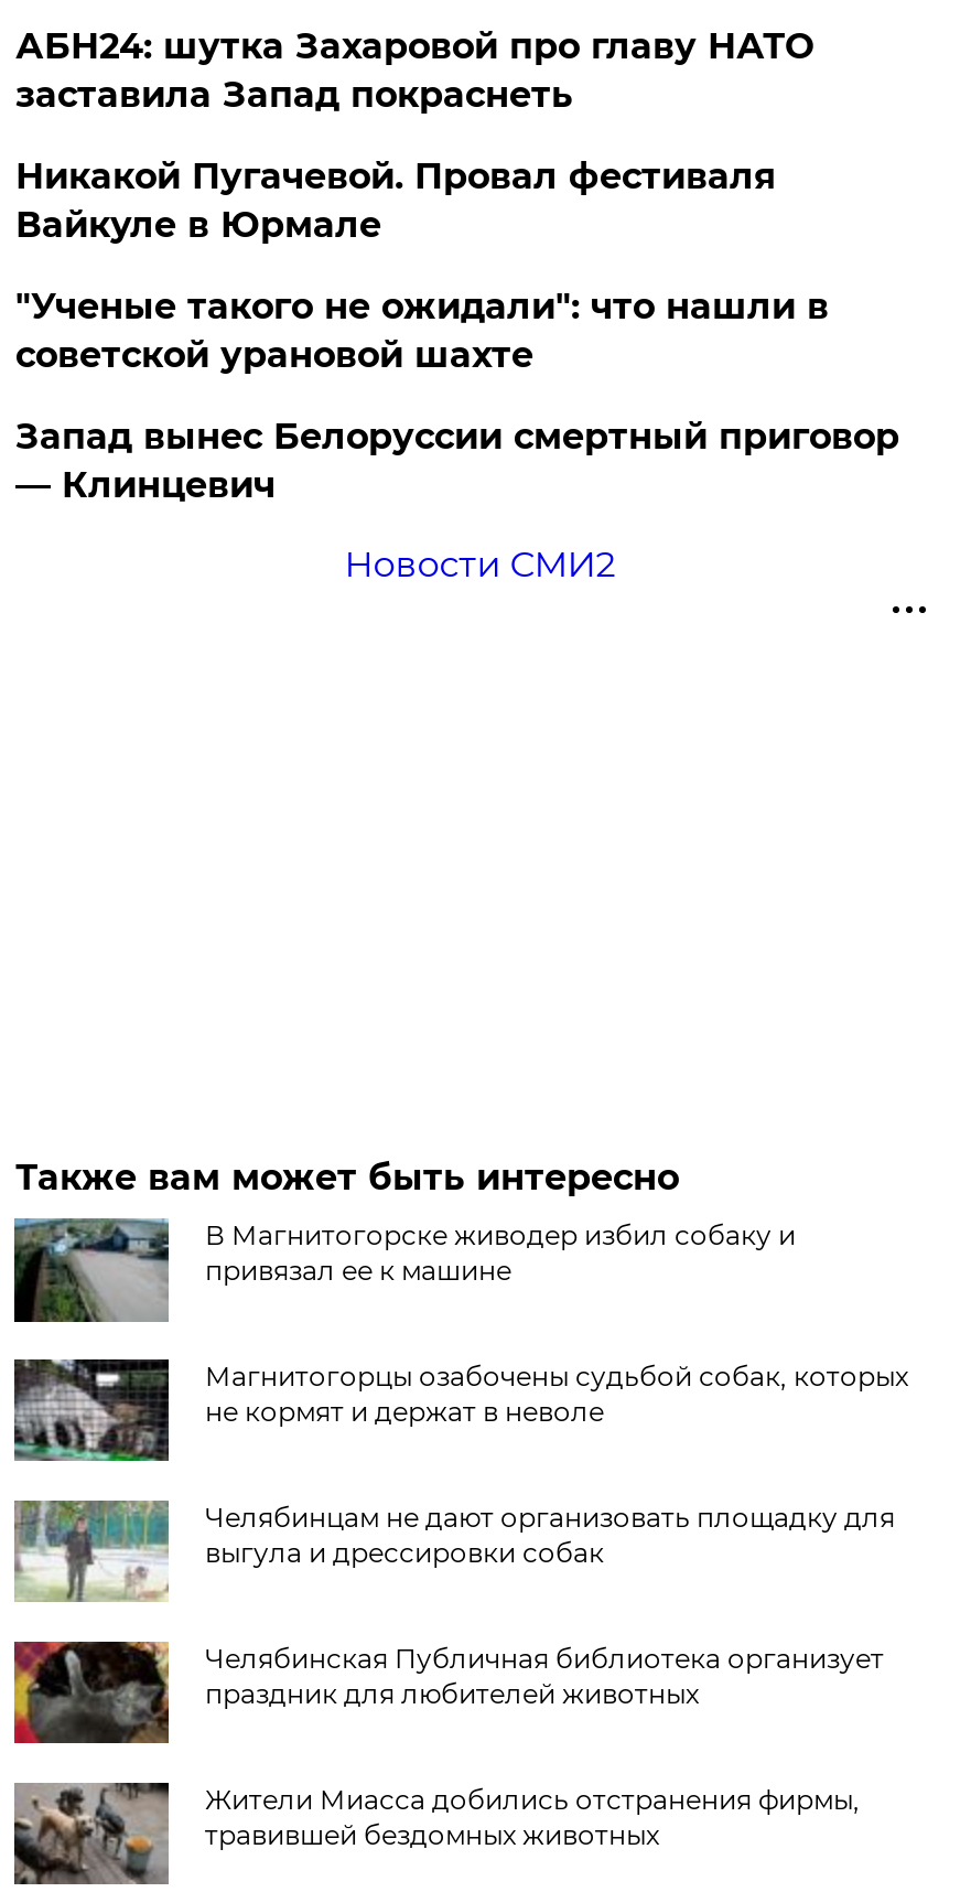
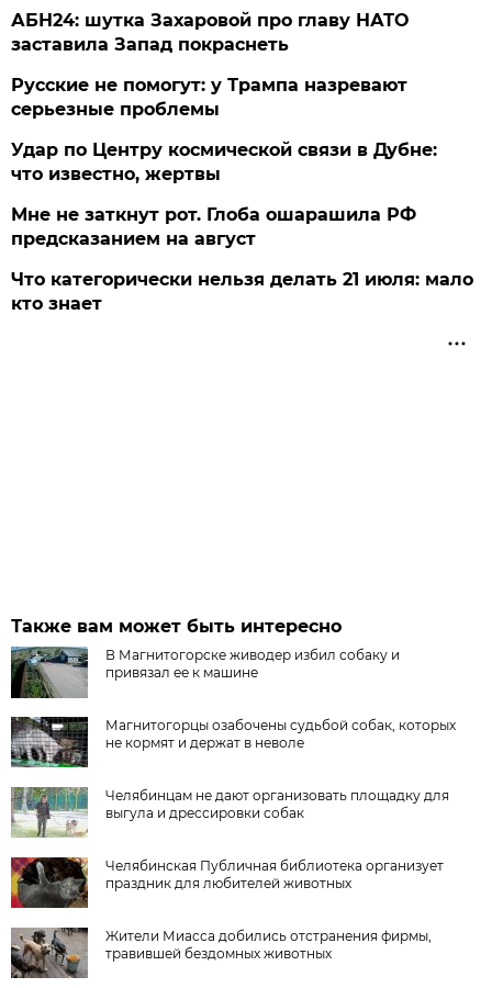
[15,155,776,246] Никакой Пугачевой. Провал фестиваля | Вайкуле в Юрмале -> [11,75,408,120] Русские не помогут: у Трампа назревают | серьезные проблемы
[15,285,829,376] "Ученые такого не ожидали": что нашли в | советской урановой шахте -> [11,139,438,184] Удар по Центру космической связи в Дубне: | что известно, жертвы
[15,415,899,506] Запад вынес Белоруссии смертный приговор | — Клинцевич -> [11,204,417,249] Мне не заткнут рот. Глоба ошарашила РФ | предсказанием на август
[344,543,615,585] Новости СМИ2 -> [11,269,474,314] Что категорически нельзя делать 21 июля: мало | кто знает

